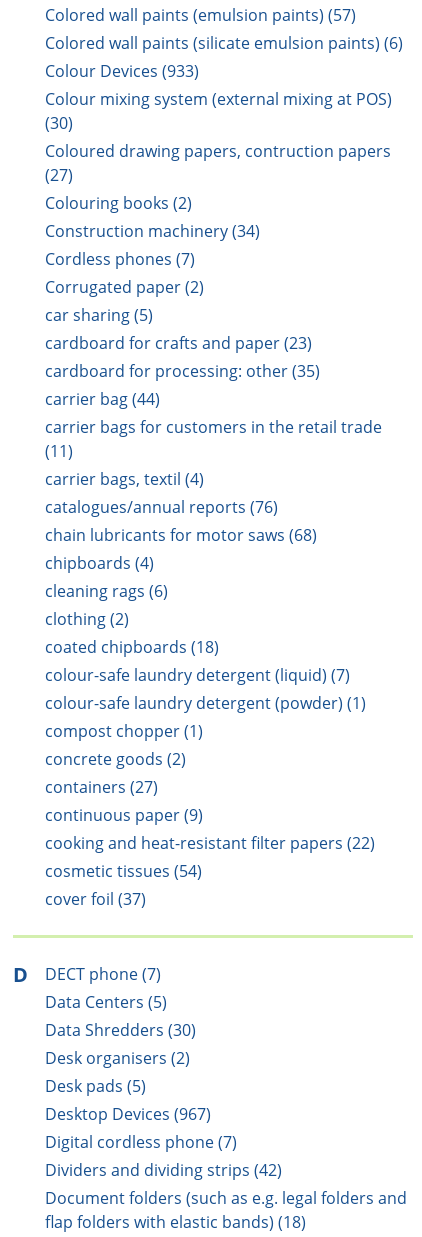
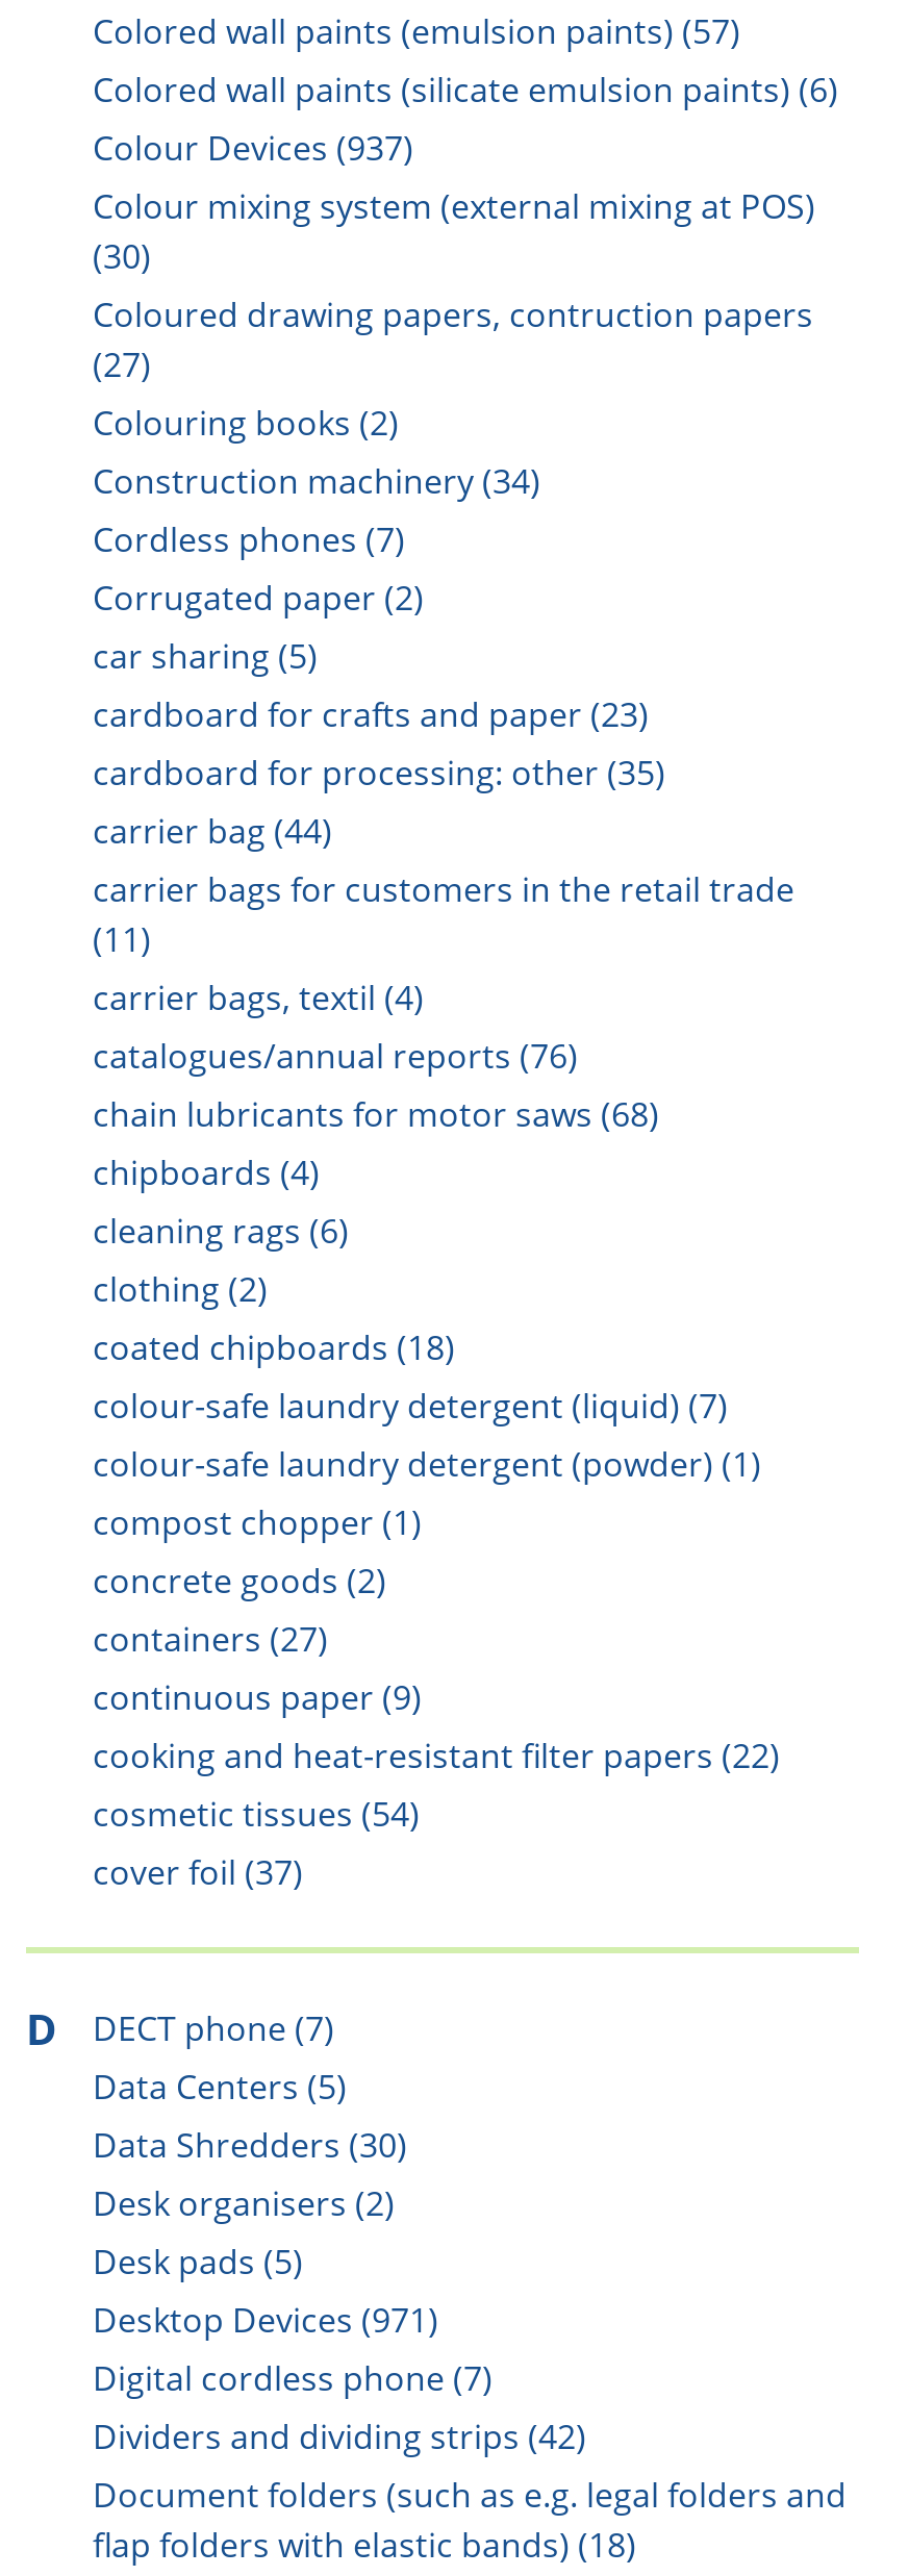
[45,60,199,82] Colour Devices (933) -> [93,125,413,171] Colour Devices (937)
[45,1103,211,1125] Desktop Devices (967) -> [93,2297,438,2343] Desktop Devices (971)

